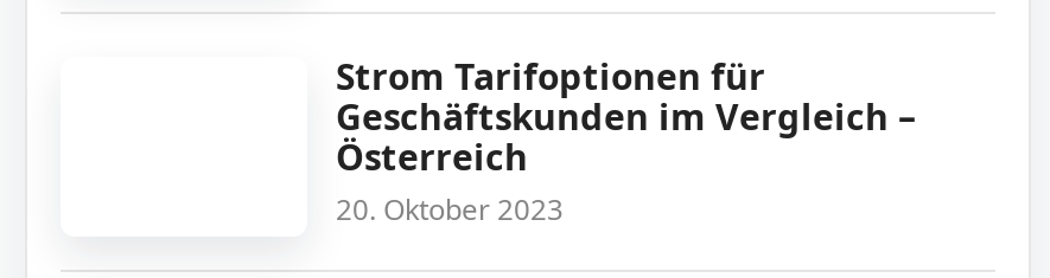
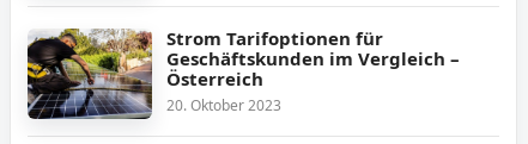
none -> [26,27,153,120] [image]

